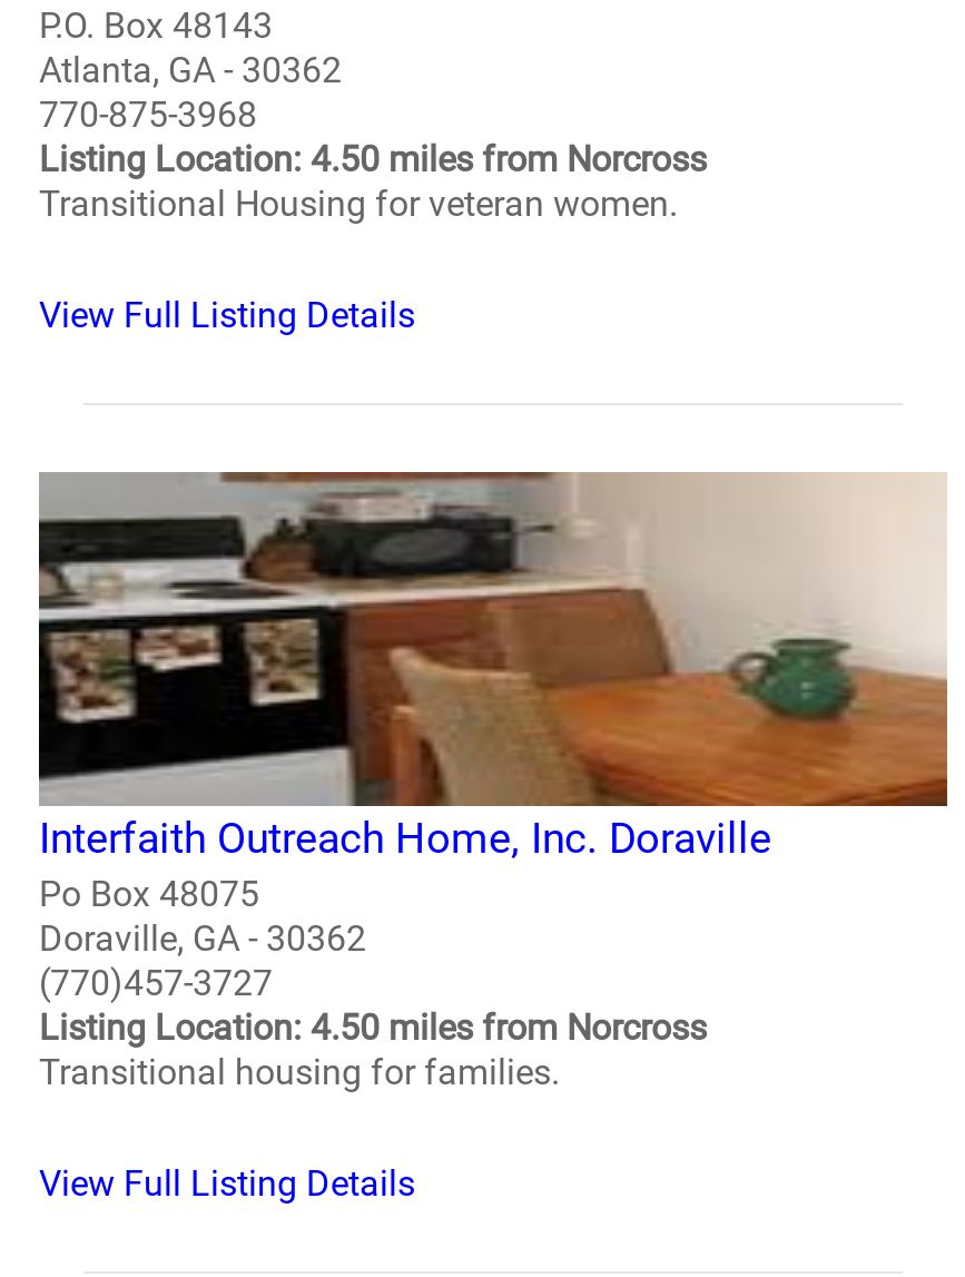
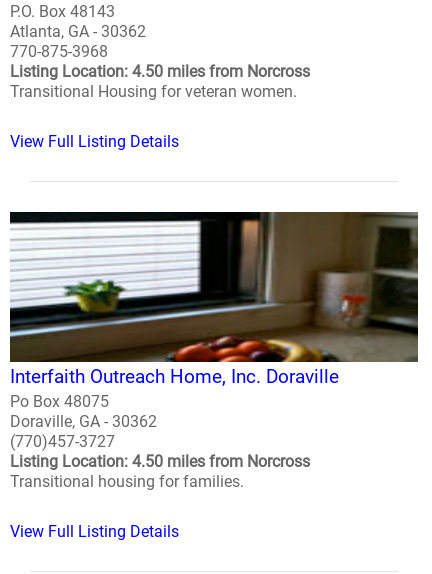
[37,470,949,806] [image] -> [9,211,419,362] [image]

